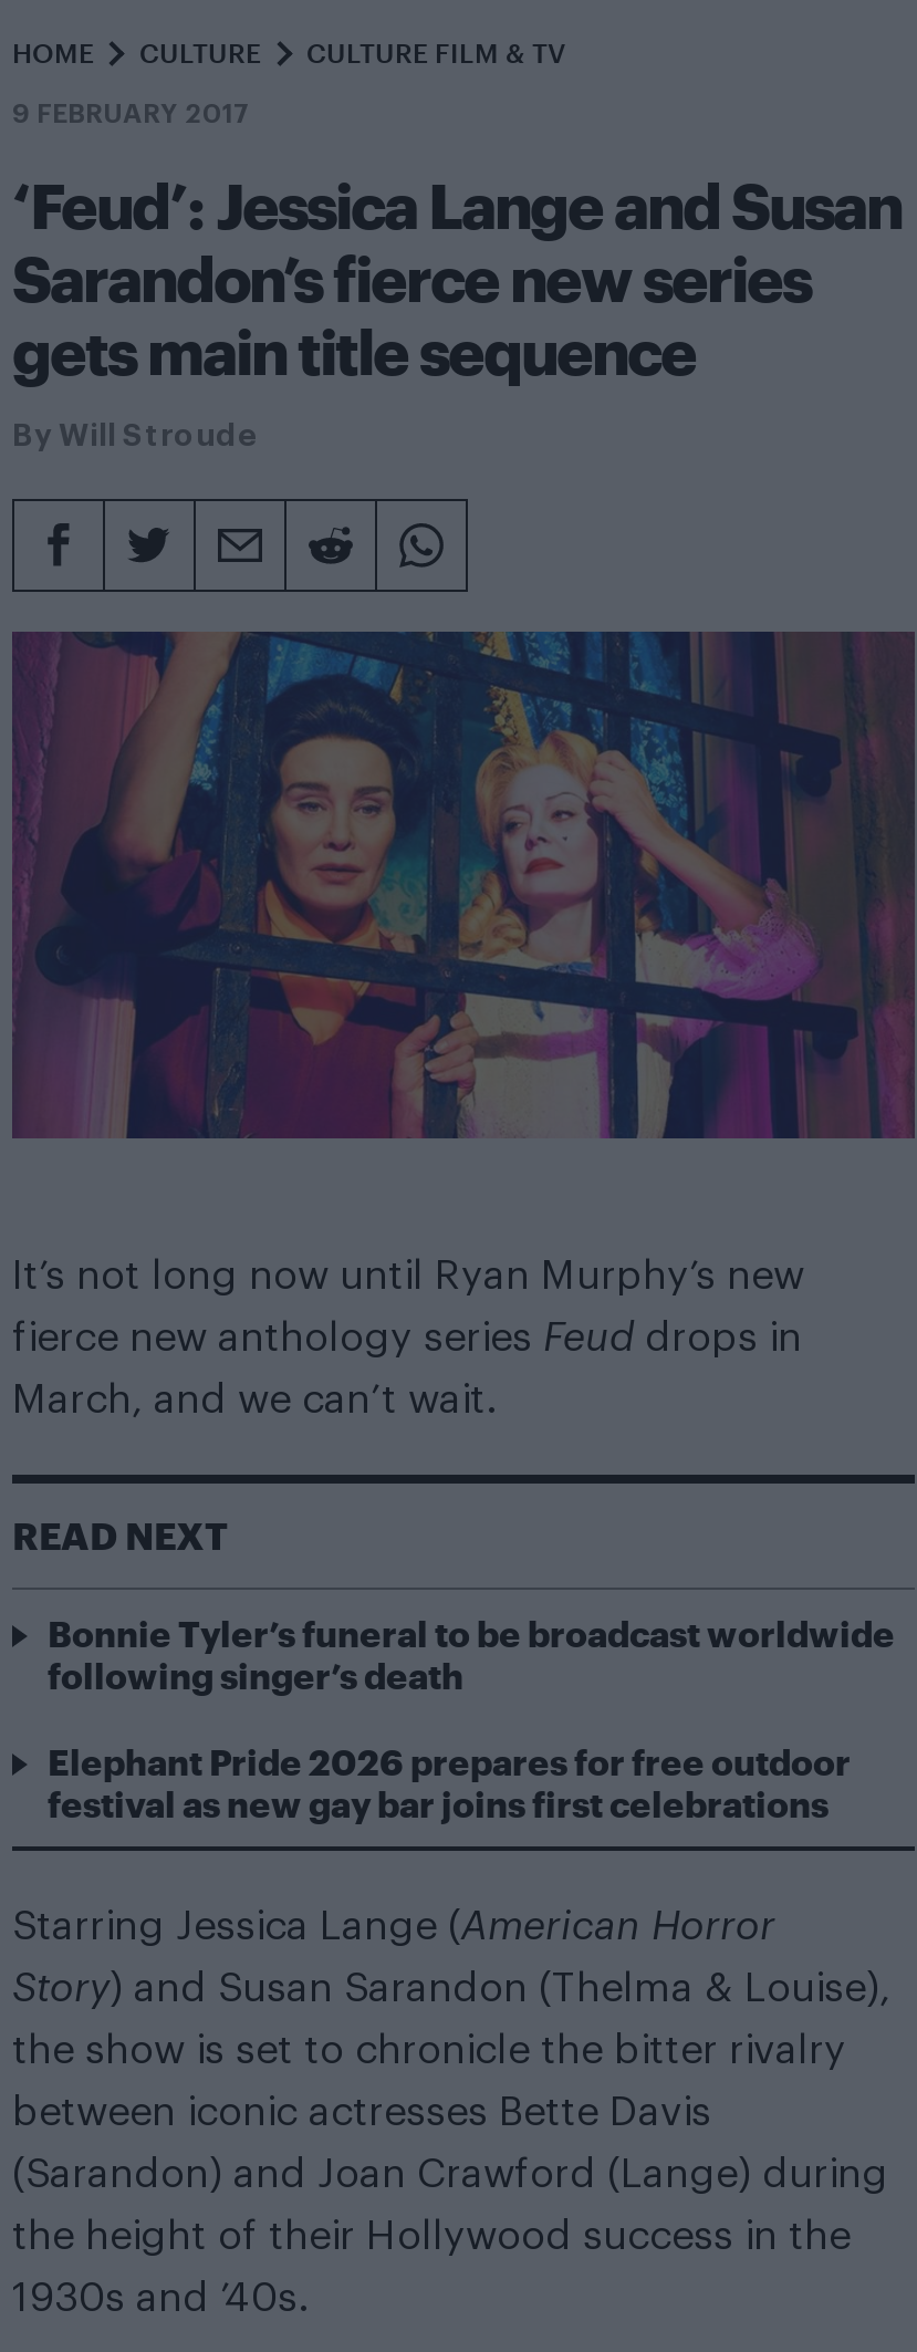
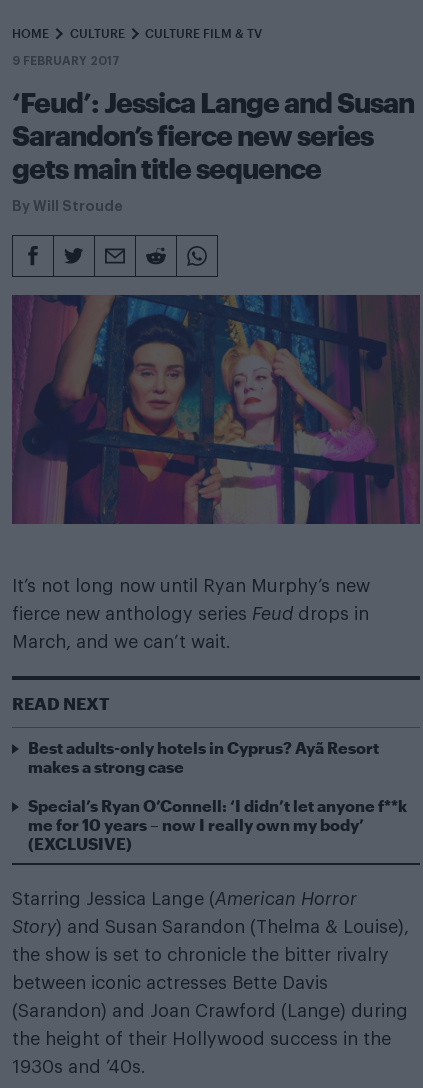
[48,1613,895,1697] Bonnie Tyler’s funeral to be broadcast worldwide | following singer’s death -> [28,738,379,776] Best adults-only hotels in Cyprus? Ayã Resort | makes a strong case
[48,1741,851,1825] Elephant Pride 2026 prepares for free outdoor | festival as new gay bar joins first celebrations -> [28,796,407,853] Special’s Ryan O’Connell: ‘I didn’t let anyone f**k | me for 10 years – now I really own my body’ | (EXCLUSIVE)

